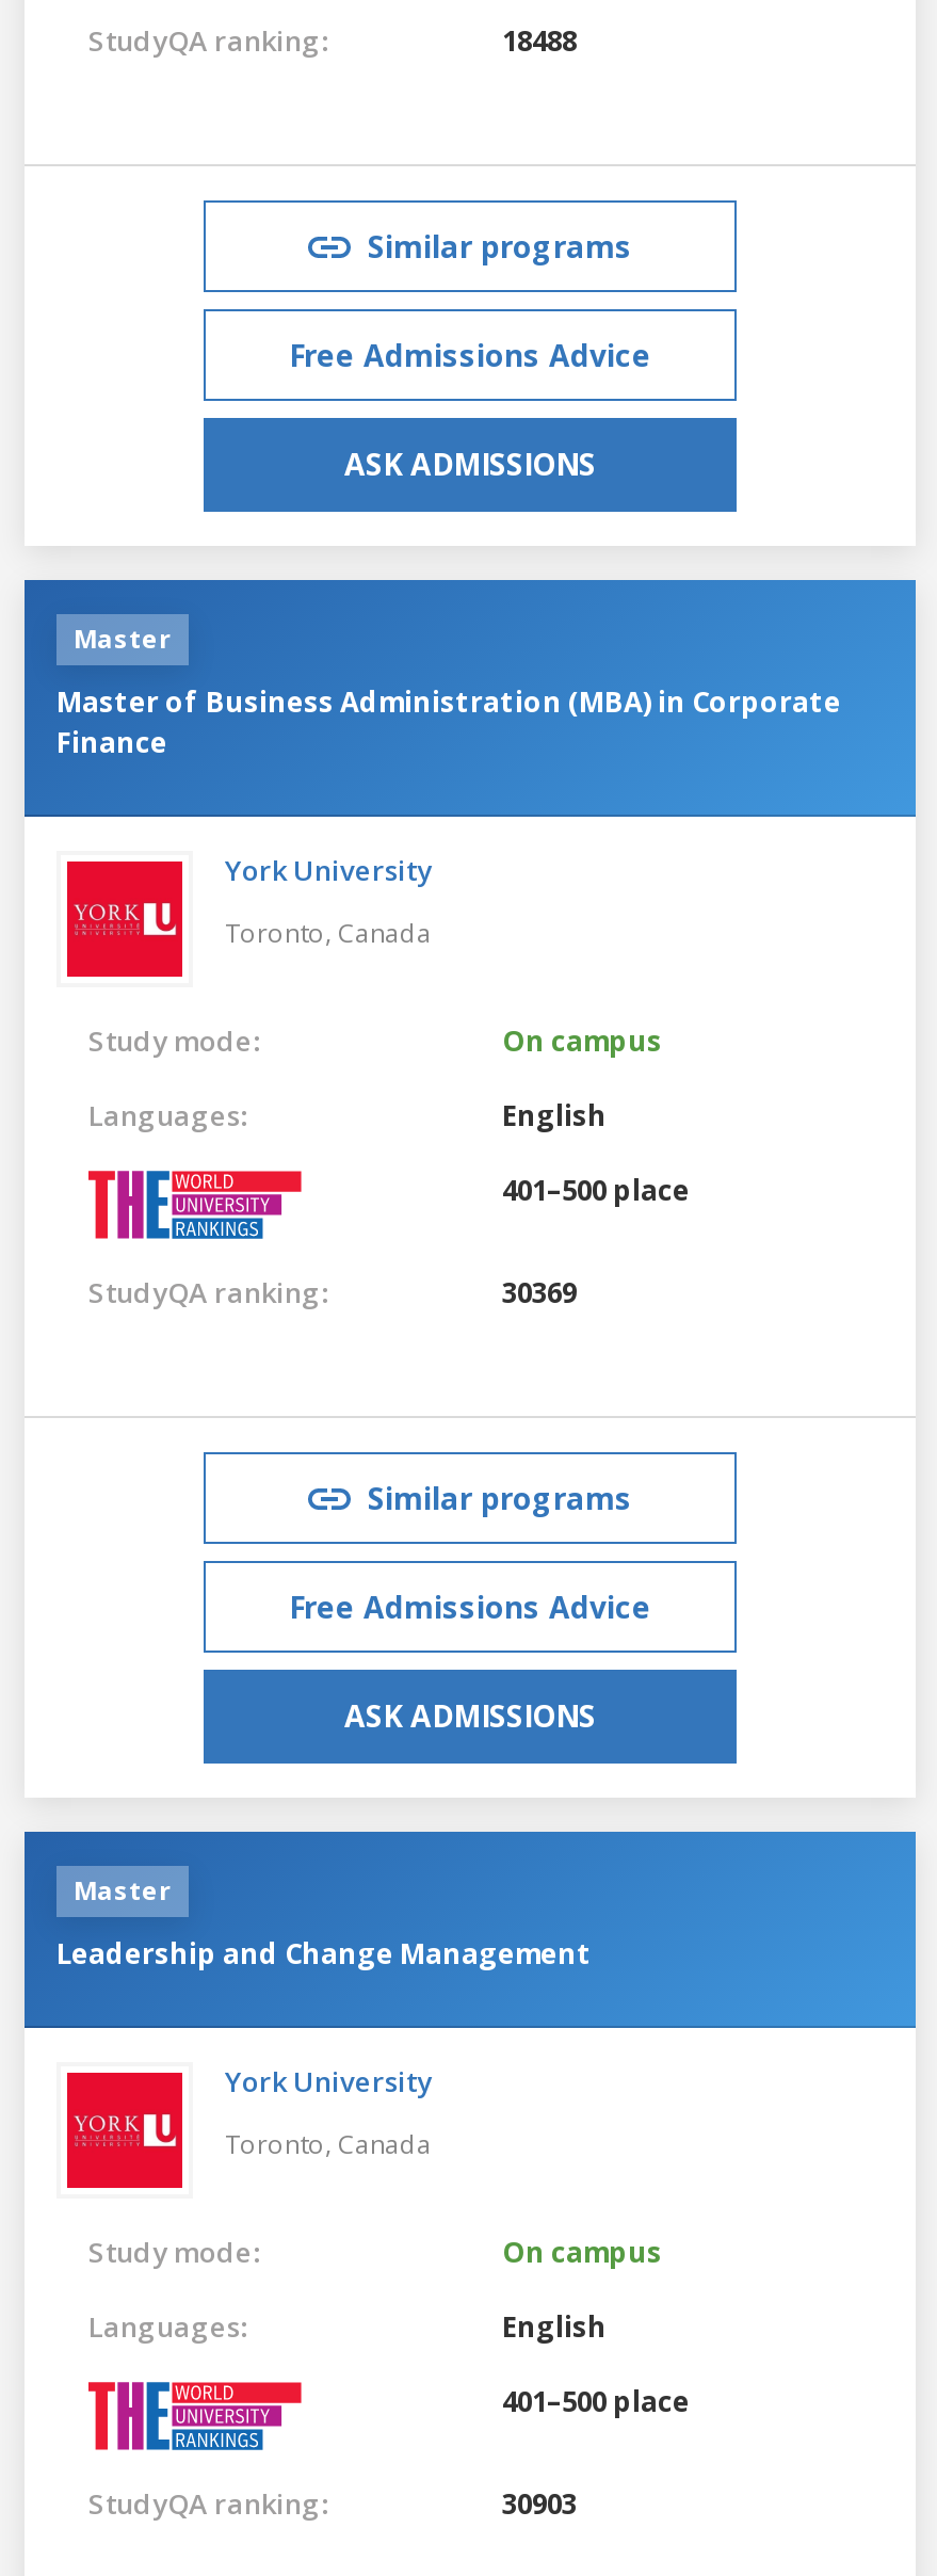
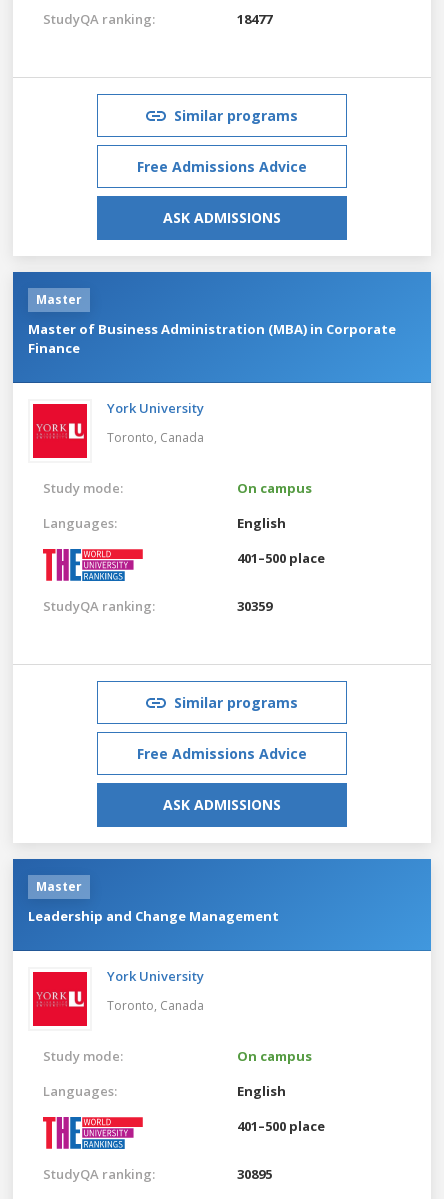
[502,21,577,59] 18488 -> [237,10,272,28] 18477
[502,1273,577,1311] 30369 -> [237,597,272,615] 30359
[502,2484,577,2522] 30903 -> [237,1165,272,1183] 30895

